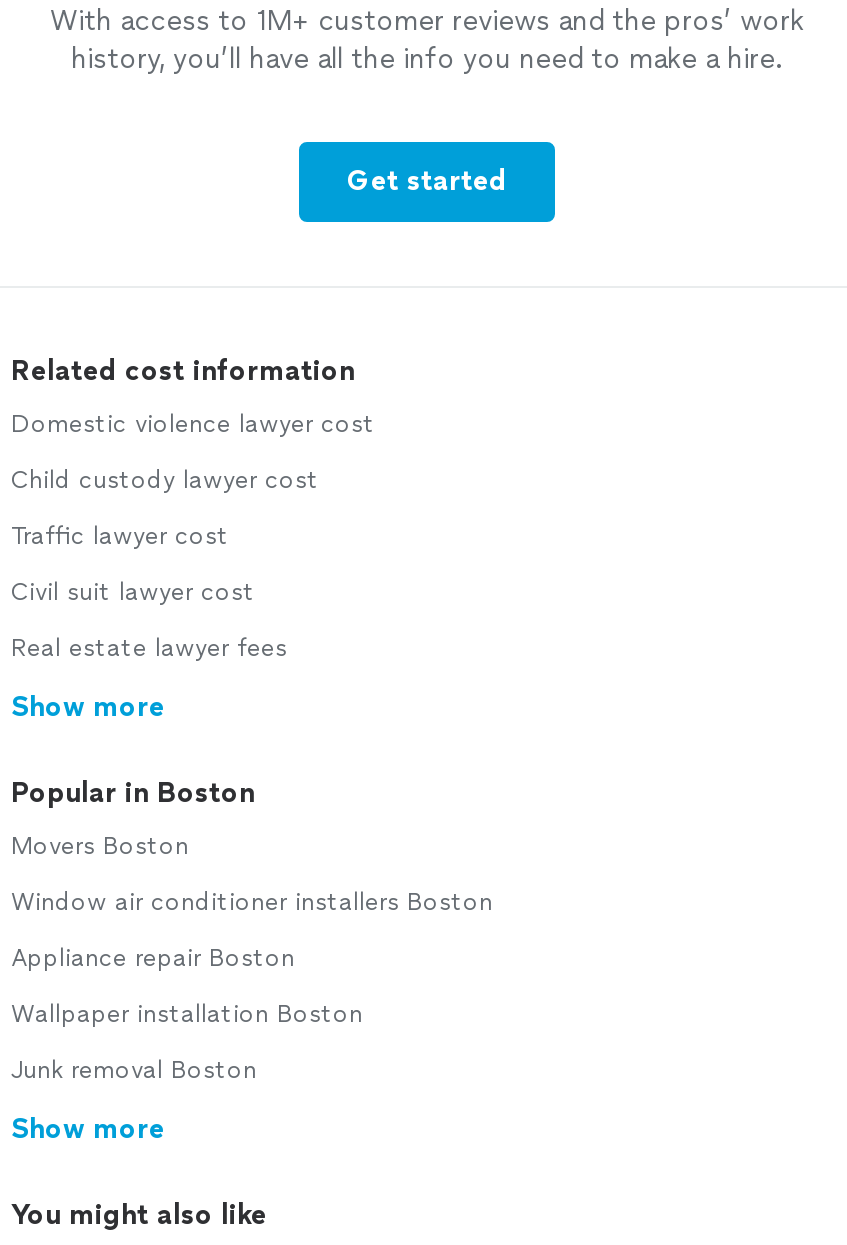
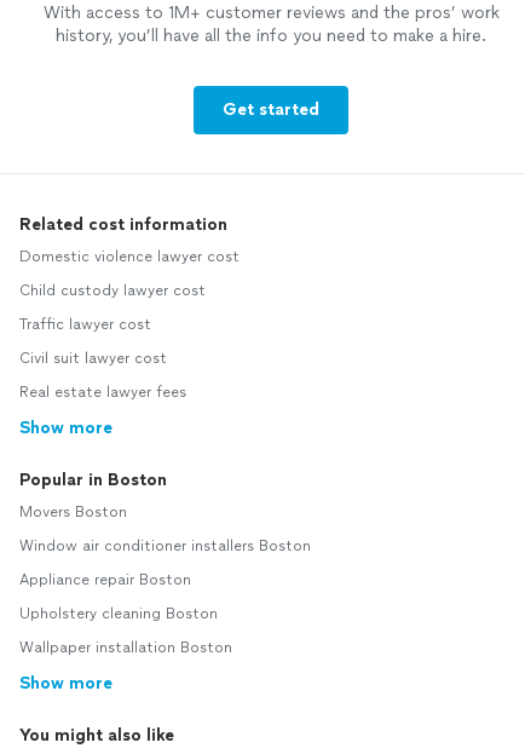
none -> [19,605,218,622] Upholstery cleaning Boston
moved [11,1000,363,1028] -> [19,639,232,656]: Wallpaper installation Boston
[11,1056,257,1084] Junk removal Boston -> none

